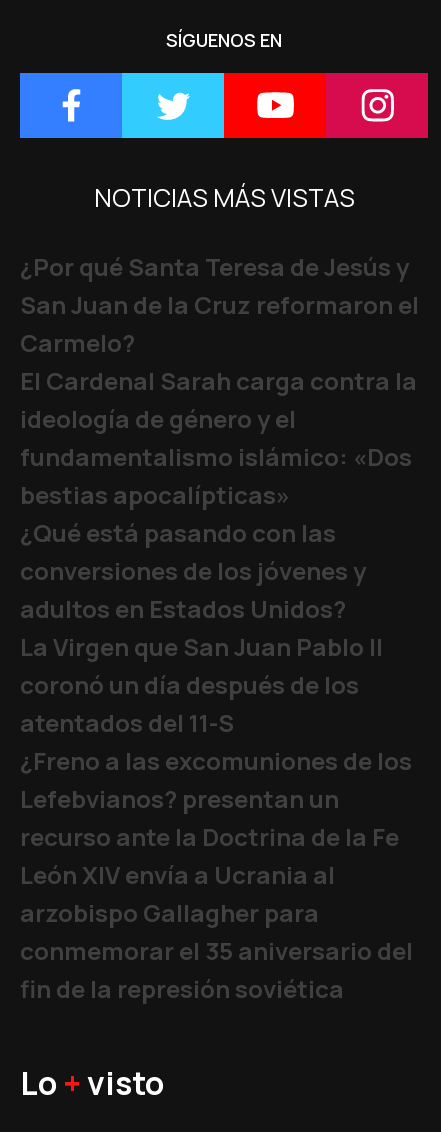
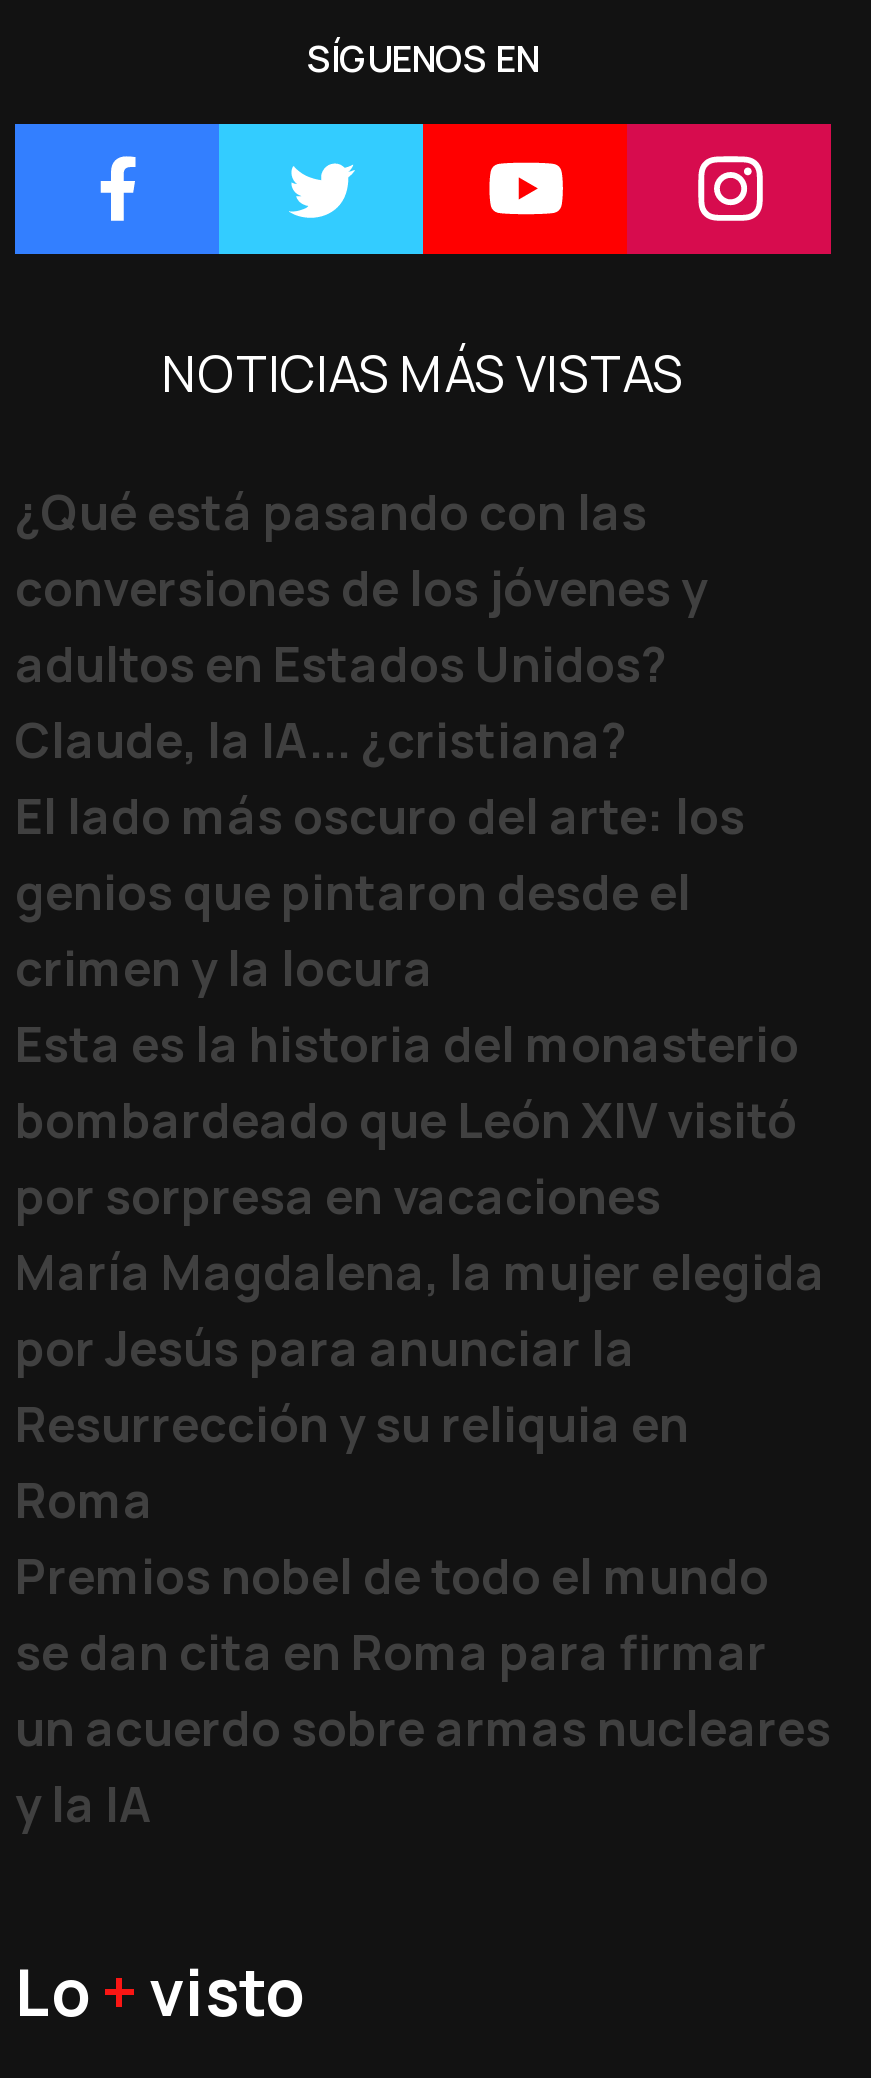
[20,250,419,511] ¿Por qué Santa Teresa de Jesús y | San Juan de la Cruz reformaron el | Carmelo? | El Cardenal Sarah carga contra la | ideología de género y el | fundamentalismo islámico: «Dos | bestias apocalípticas» -> none
moved [20,516,366,625] -> [15,479,707,697]: ¿Qué está pasando con las | conversiones de los jóvenes y | adultos en Estados Unidos?
[20,630,413,1005] La Virgen que San Juan Pablo II | coronó un día después de los | atentados del 11-S | ¿Freno a las excomuniones de los | Lefebvianos? presentan un | recurso ante la Doctrina de la Fe | León XIV envía a Ucrania al | arzobispo Gallagher para | conmemorar el 35 aniversario del | fin de la represión soviética -> [15,707,831,1837] Claude, la IA... ¿cristiana? | El lado más oscuro del arte: los | genios que pintaron desde el | crimen y la locura | Esta es la historia del monasterio | bombardeado que León XIV visitó | por sorpresa en vacaciones | María Magdalena, la mujer elegida | por Jesús para anunciar la | Resurrección y su reliquia en | Roma | Premios nobel de todo el mundo | se dan cita en Roma para firmar | un acuerdo sobre armas nucleares | y la IA

